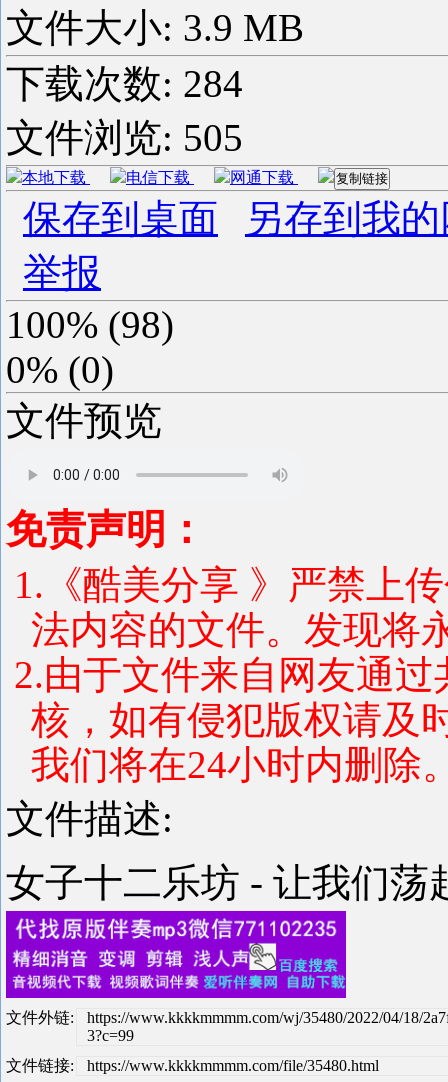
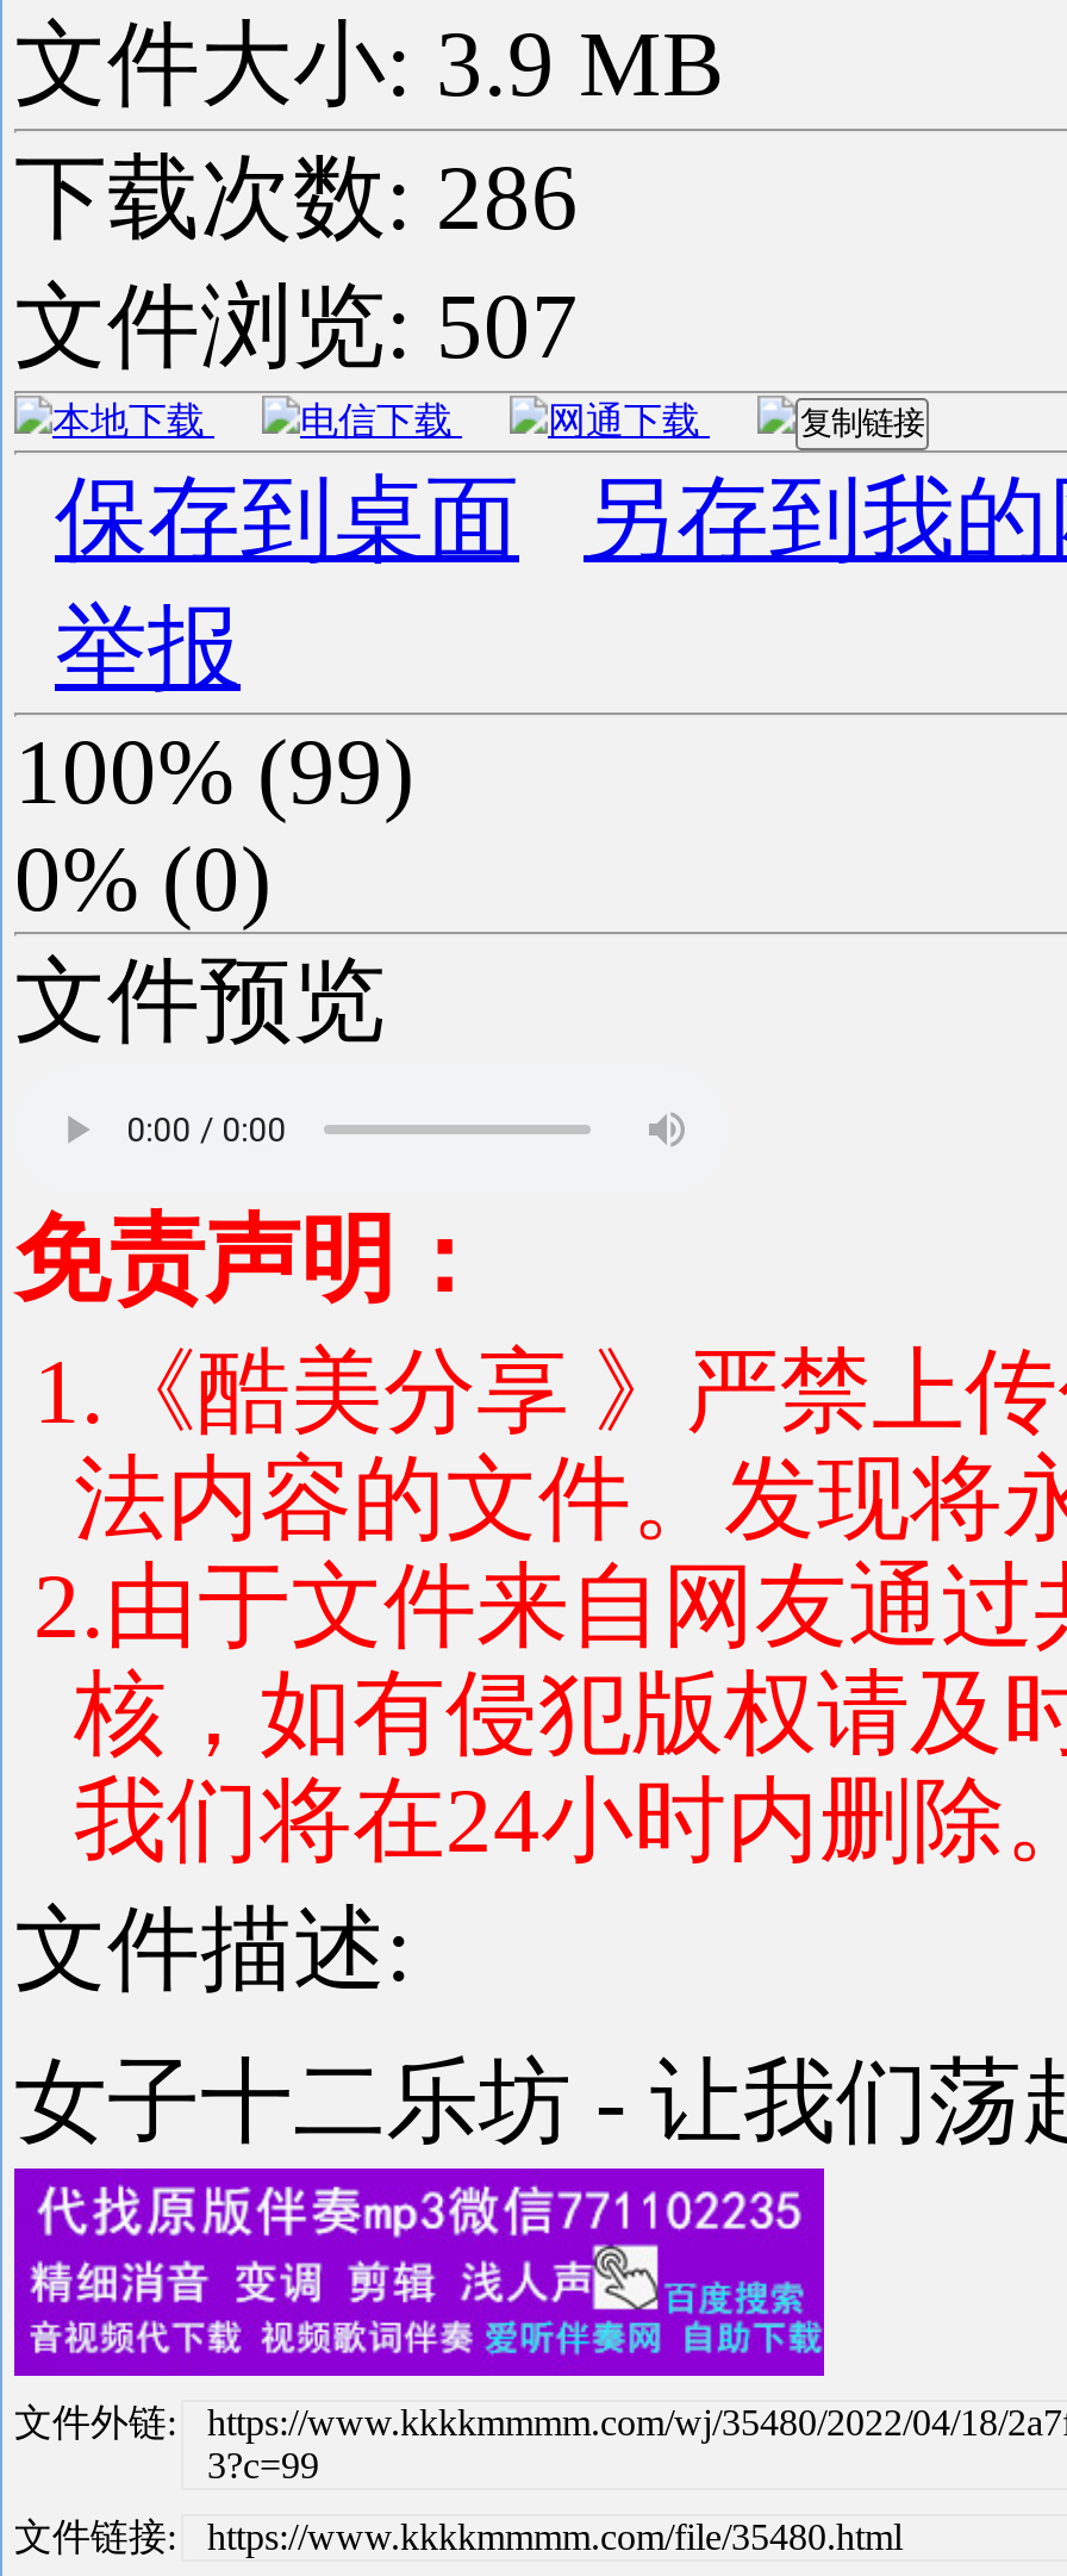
[6,62,243,105] 下载次数: 284 -> [14,145,579,248] 下载次数: 286
[6,116,243,159] 文件浏览: 505 -> [14,274,579,377] 文件浏览: 507
[6,303,174,346] 100% (98) -> [14,720,414,822] 100% (99)

